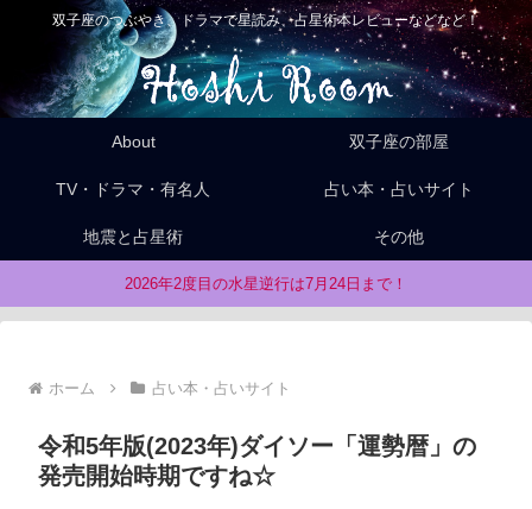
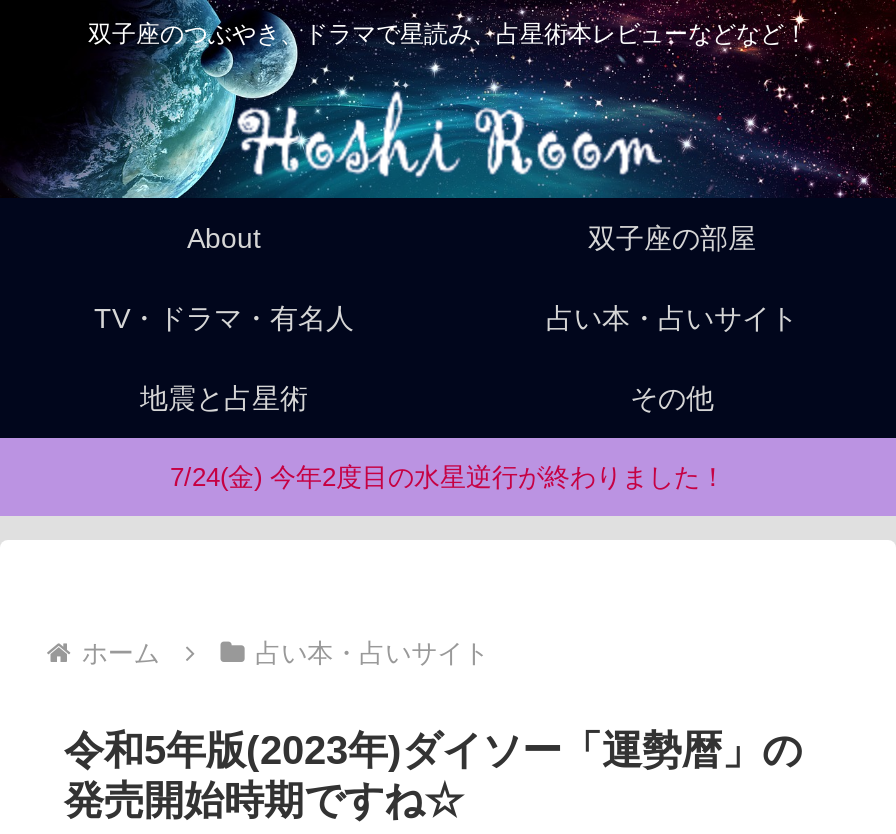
[125,275,407,293] 2026年2度目の水星逆行は7月24日まで！ -> [170,462,726,492] 7/24(金) 今年2度目の水星逆行が終わりました！

